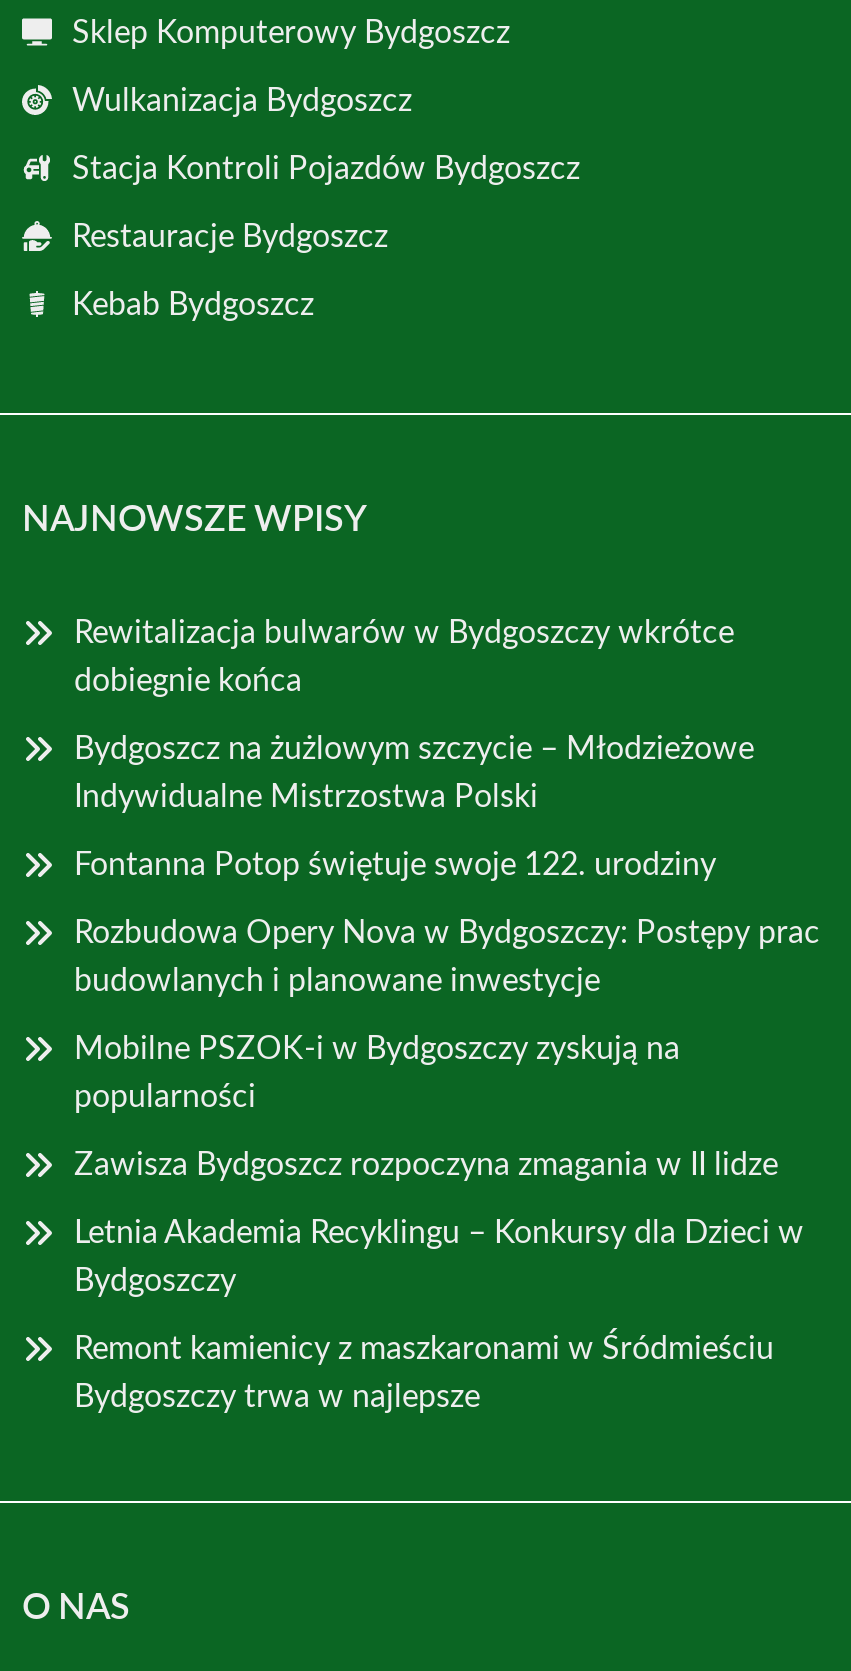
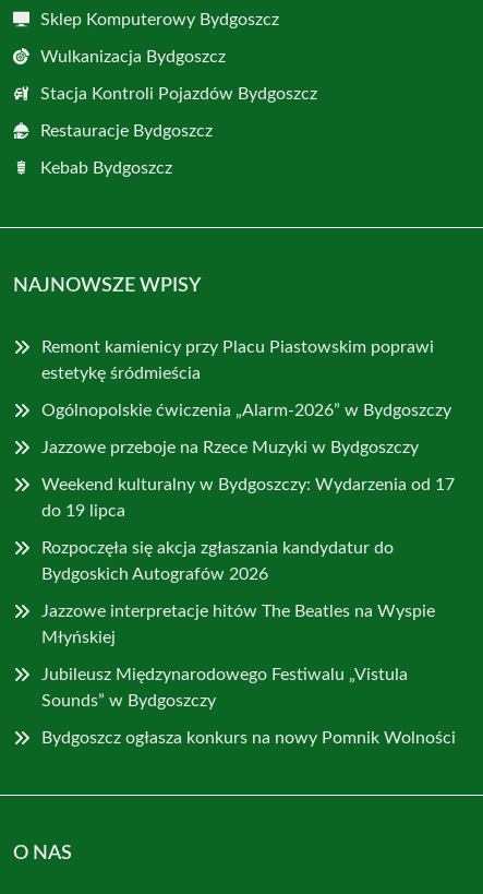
[74,617,820,1413] Rewitalizacja bulwarów w Bydgoszczy wkrótce | dobiegnie końca | Bydgoszcz na żużlowym szczycie – Młodzieżowe | Indywidualne Mistrzostwa Polski | Fontanna Potop świętuje swoje 122. urodziny | Rozbudowa Opery Nova w Bydgoszczy: Postępy prac | budowlanych i planowane inwestycje | Mobilne PSZOK-i w Bydgoszczy zyskują na | popularności | Zawisza Bydgoszcz rozpoczyna zmagania w II lidze | Letnia Akademia Recyklingu – Konkursy dla Dzieci w | Bydgoszczy | Remont kamienicy z maszkaronami w Śródmieściu | Bydgoszczy trwa w najlepsze -> [41,338,456,747] Remont kamienicy przy Placu Piastowskim poprawi | estetykę śródmieścia | Ogólnopolskie ćwiczenia „Alarm-2026” w Bydgoszczy | Jazzowe przeboje na Rzece Muzyki w Bydgoszczy | Weekend kulturalny w Bydgoszczy: Wydarzenia od 17 | do 19 lipca | Rozpoczęła się akcja zgłaszania kandydatur do | Bydgoskich Autografów 2026 | Jazzowe interpretacje hitów The Beatles na Wyspie | Młyńskiej | Jubileusz Międzynarodowego Festiwalu „Vistula | Sounds” w Bydgoszczy | Bydgoszcz ogłasza konkurs na nowy Pomnik Wolności

